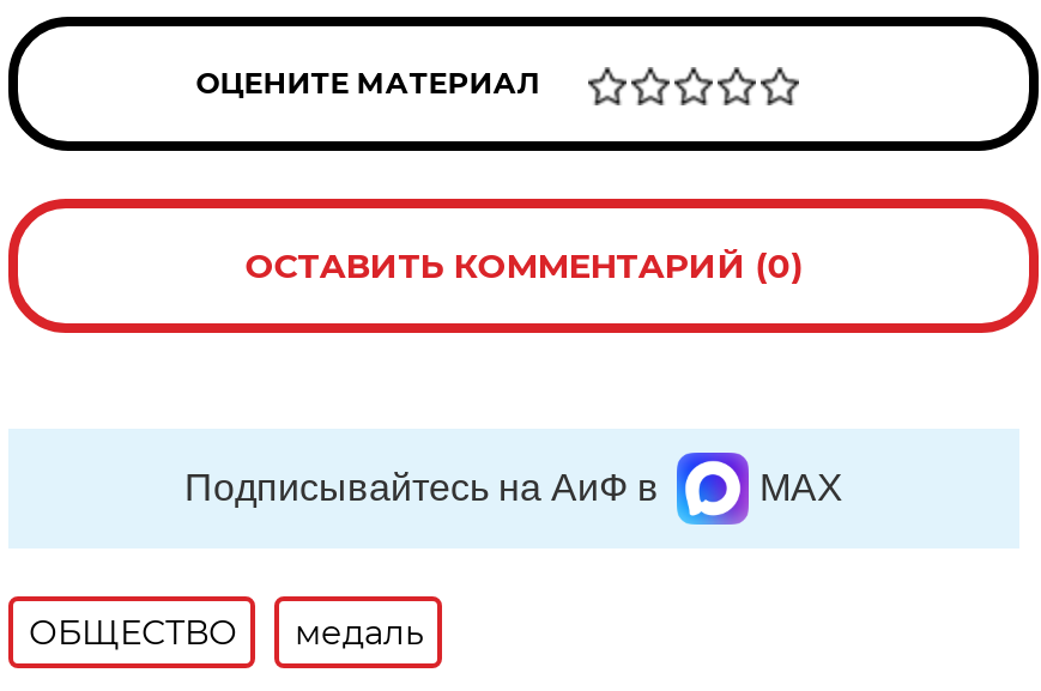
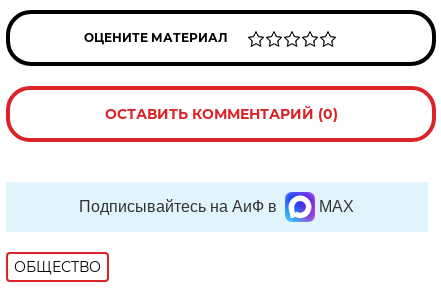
[294,611,424,654] медаль -> none

